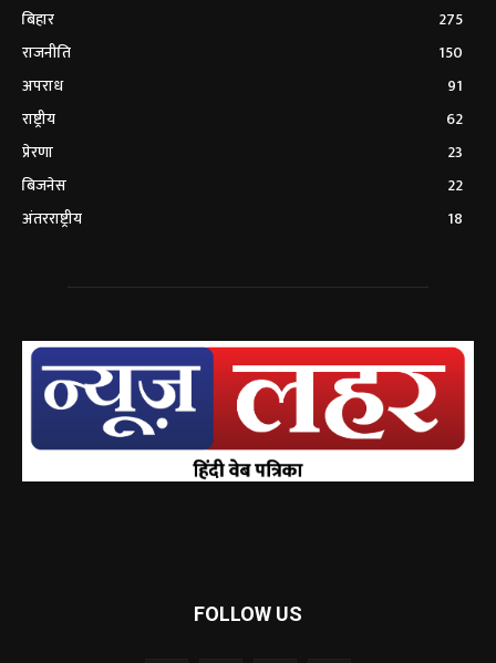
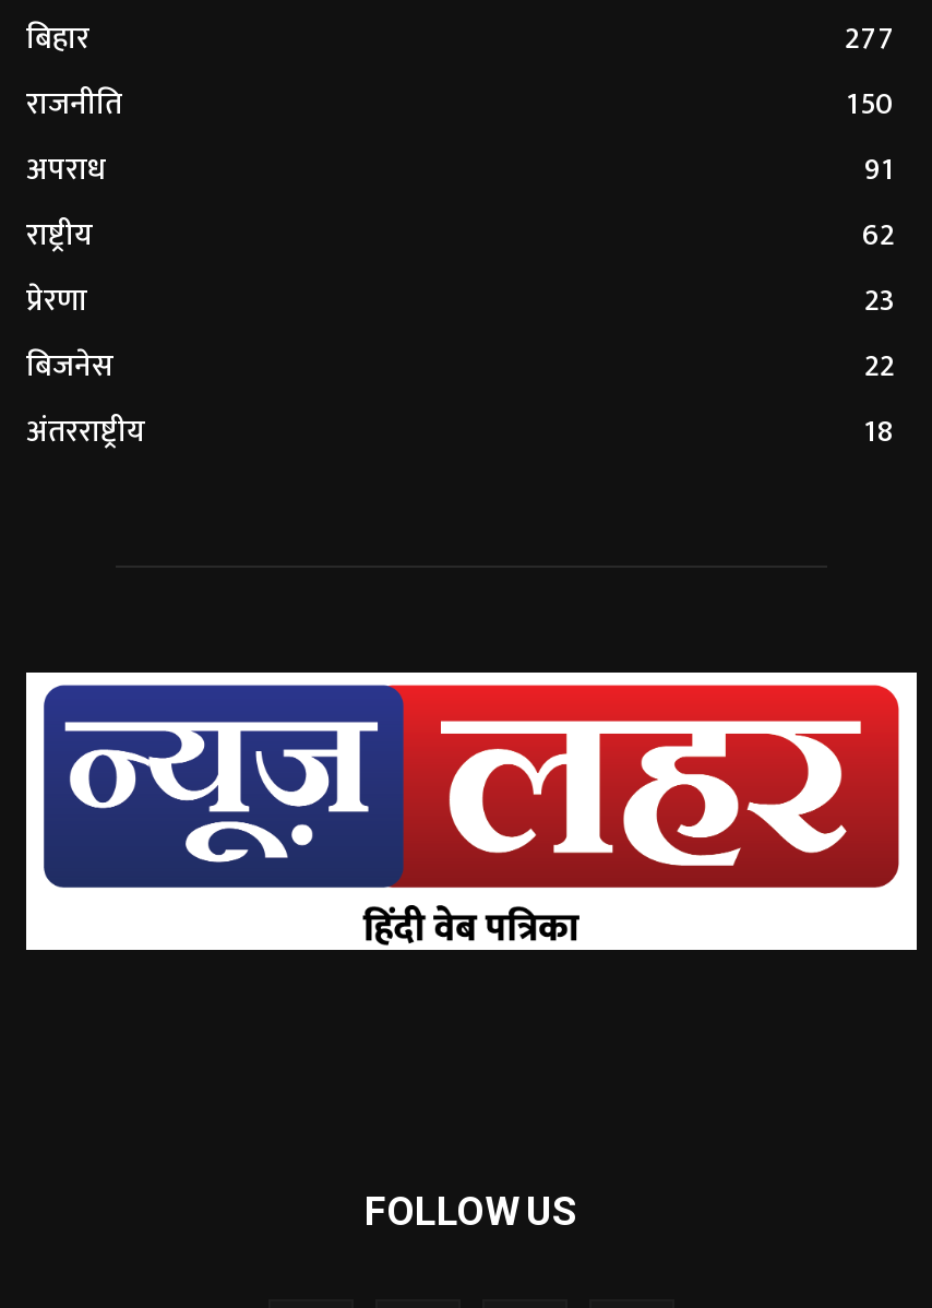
[438,6,463,32] 275 -> [845,12,895,62] 277

